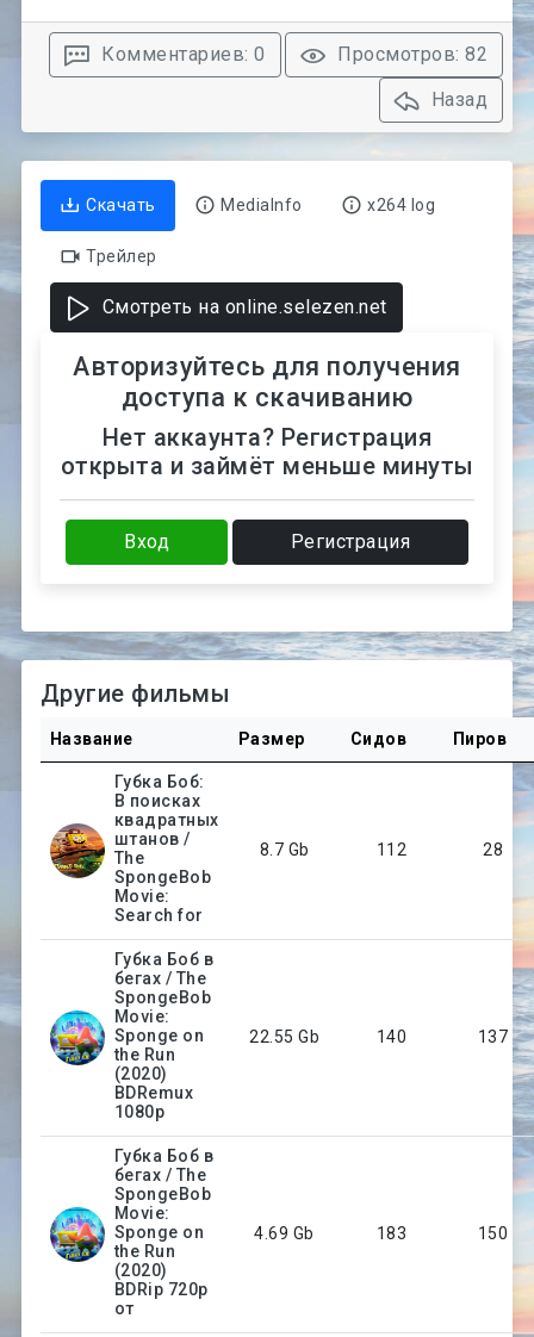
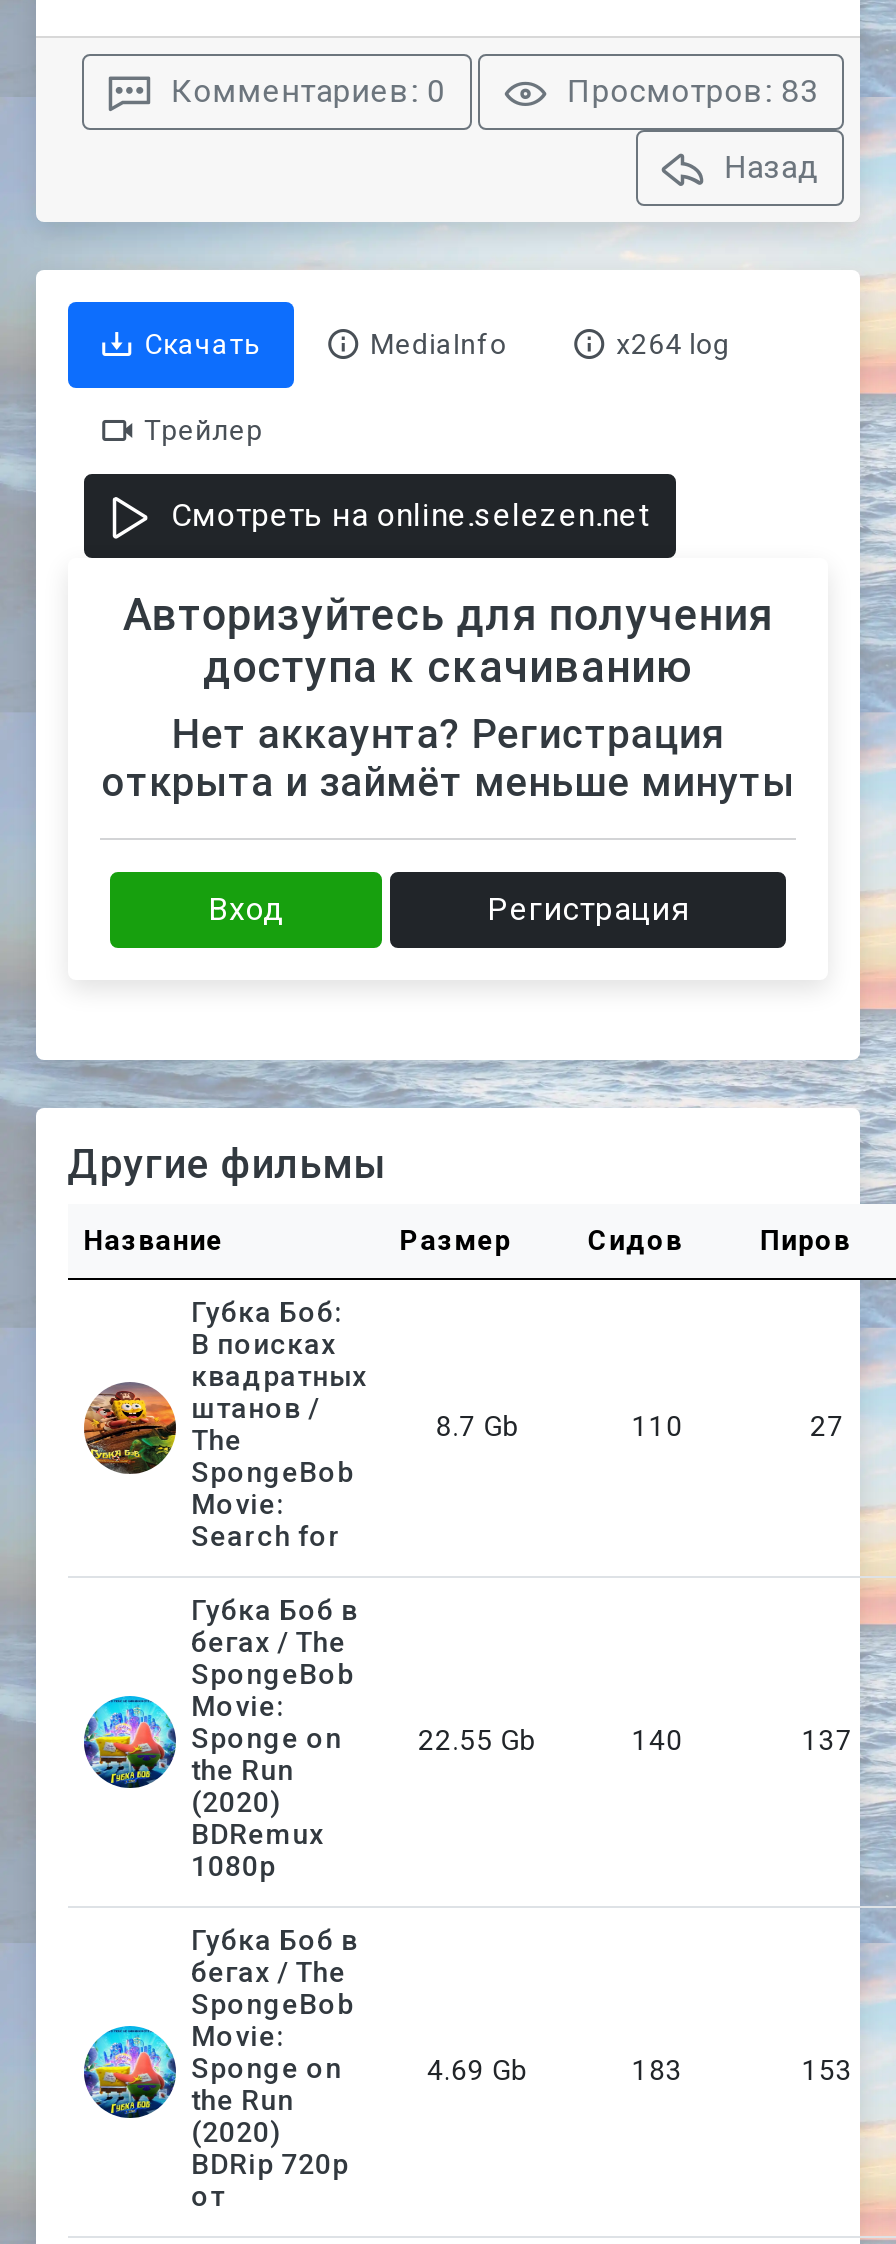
[332,43,488,66] Просмотров: 82 -> [558,72,819,110] Просмотров: 83
[376,840,407,859] 112 -> [632,1410,683,1442] 110
[483,840,503,859] 28 -> [810,1410,844,1442] 27
[478,1224,508,1243] 150 -> [802,2054,853,2086] 153

